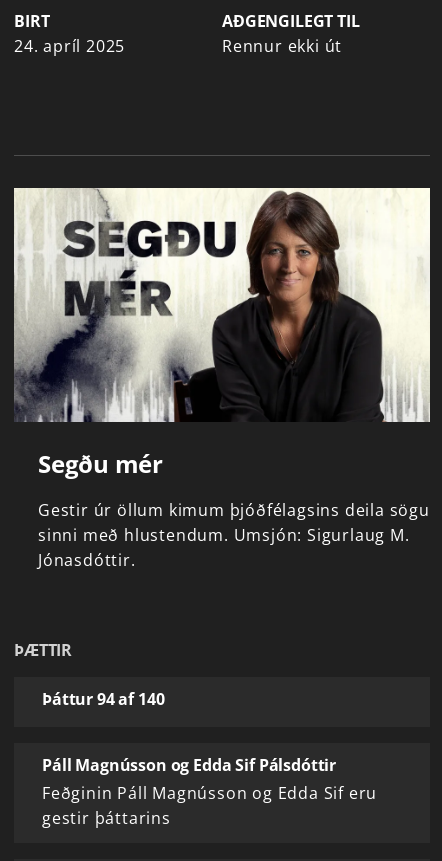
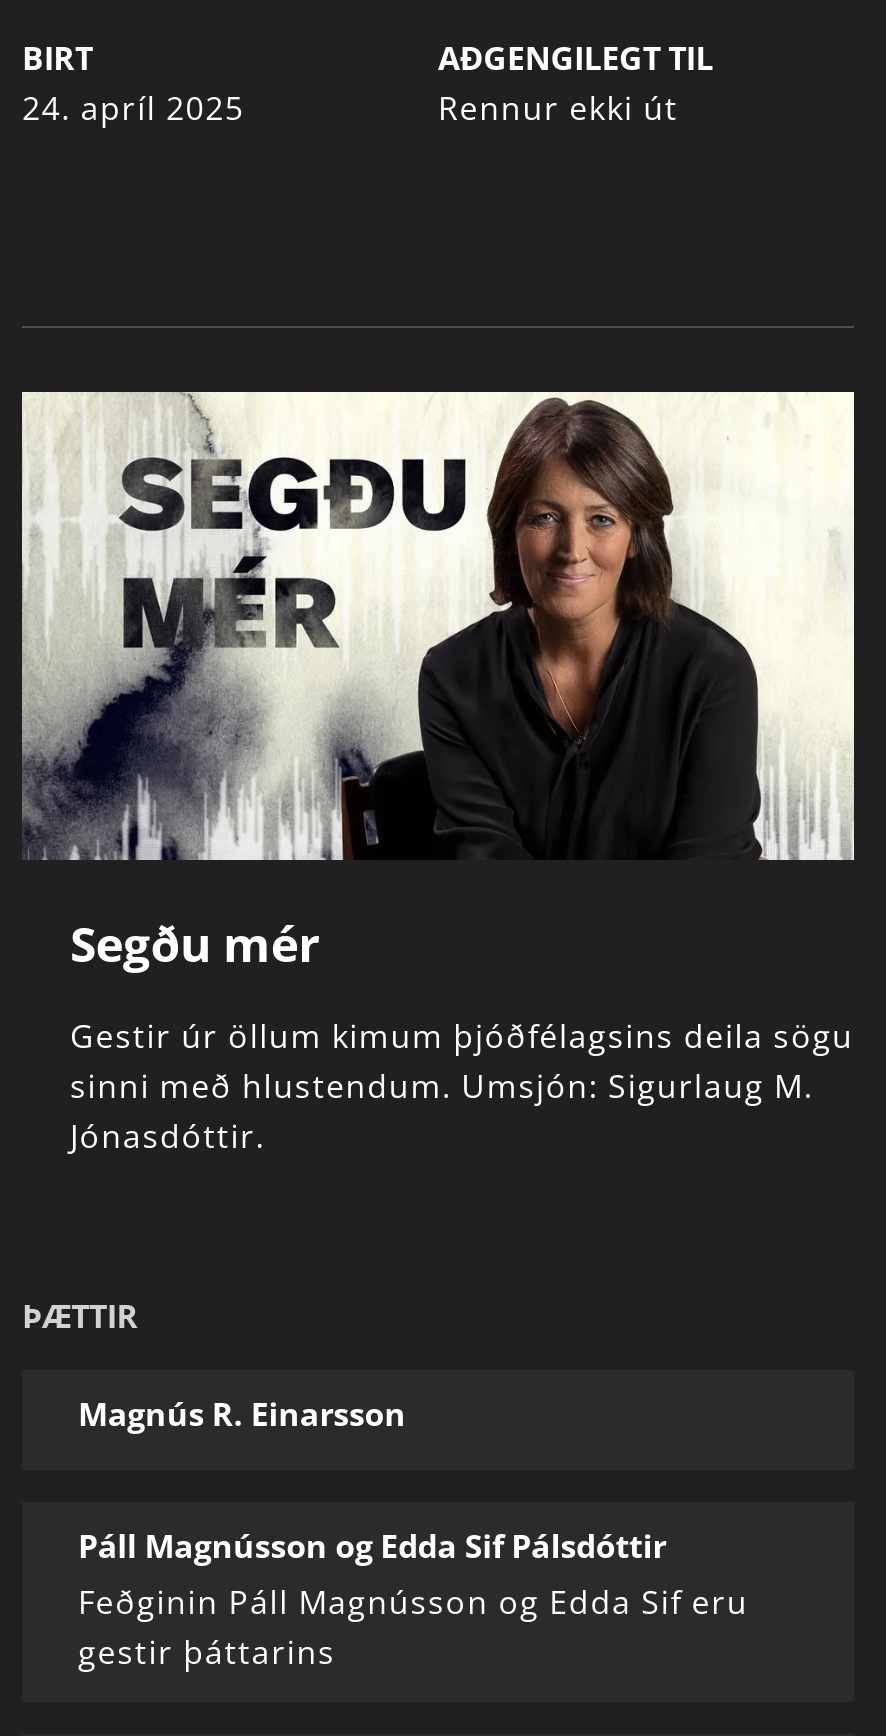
[42,688,164,710] Þáttur 94 af 140 -> [78,1391,406,1435] Magnús R. Einarsson

